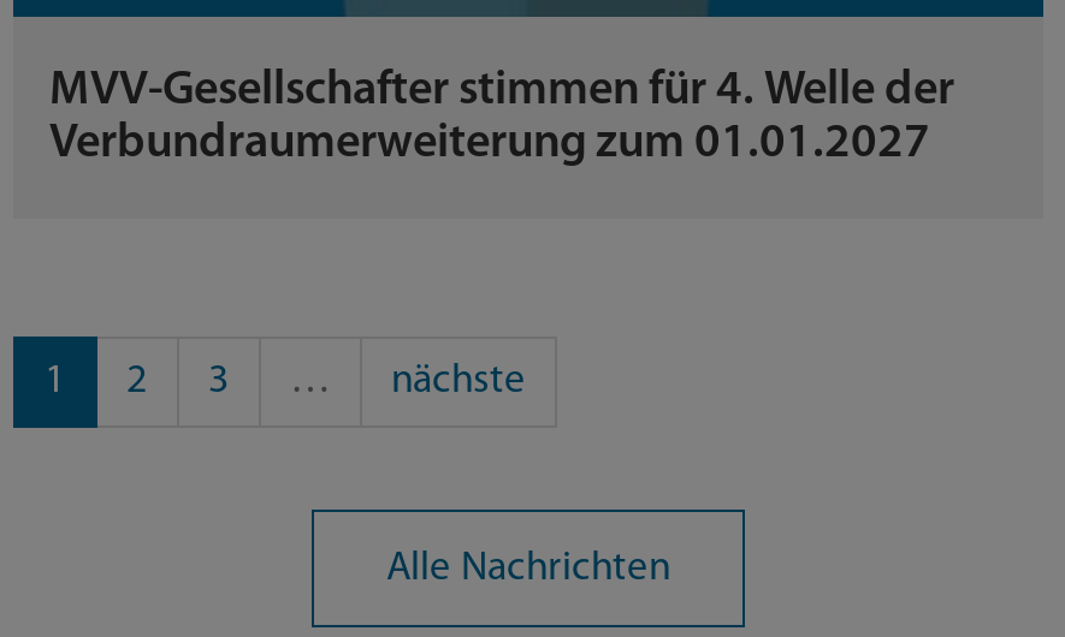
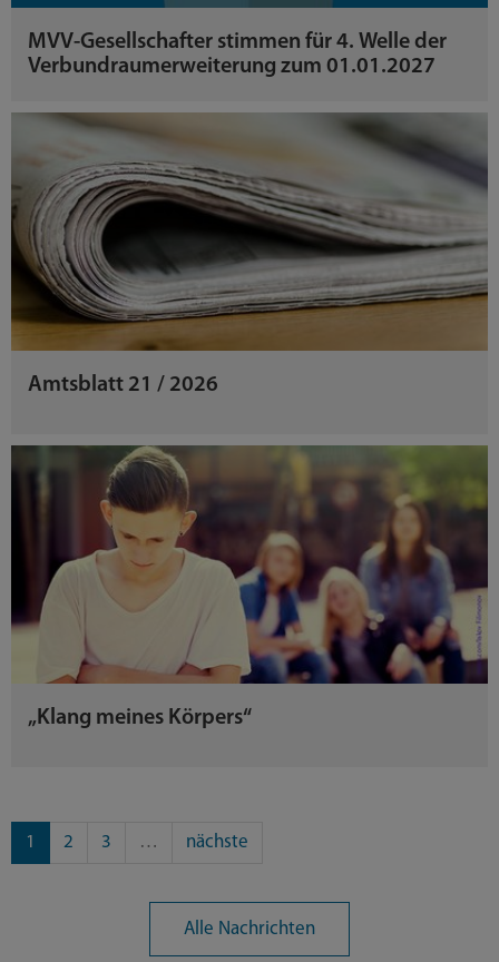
none -> [10,111,489,397] [image] | Amtsblatt 21 / 2026
none -> [10,444,489,730] [image] | „Klang meines Körpers“

